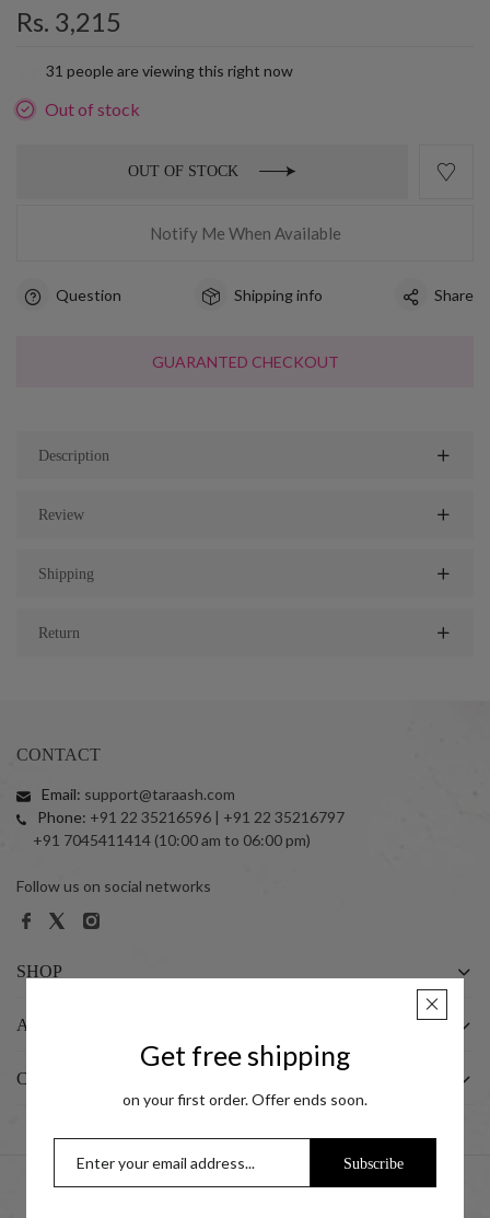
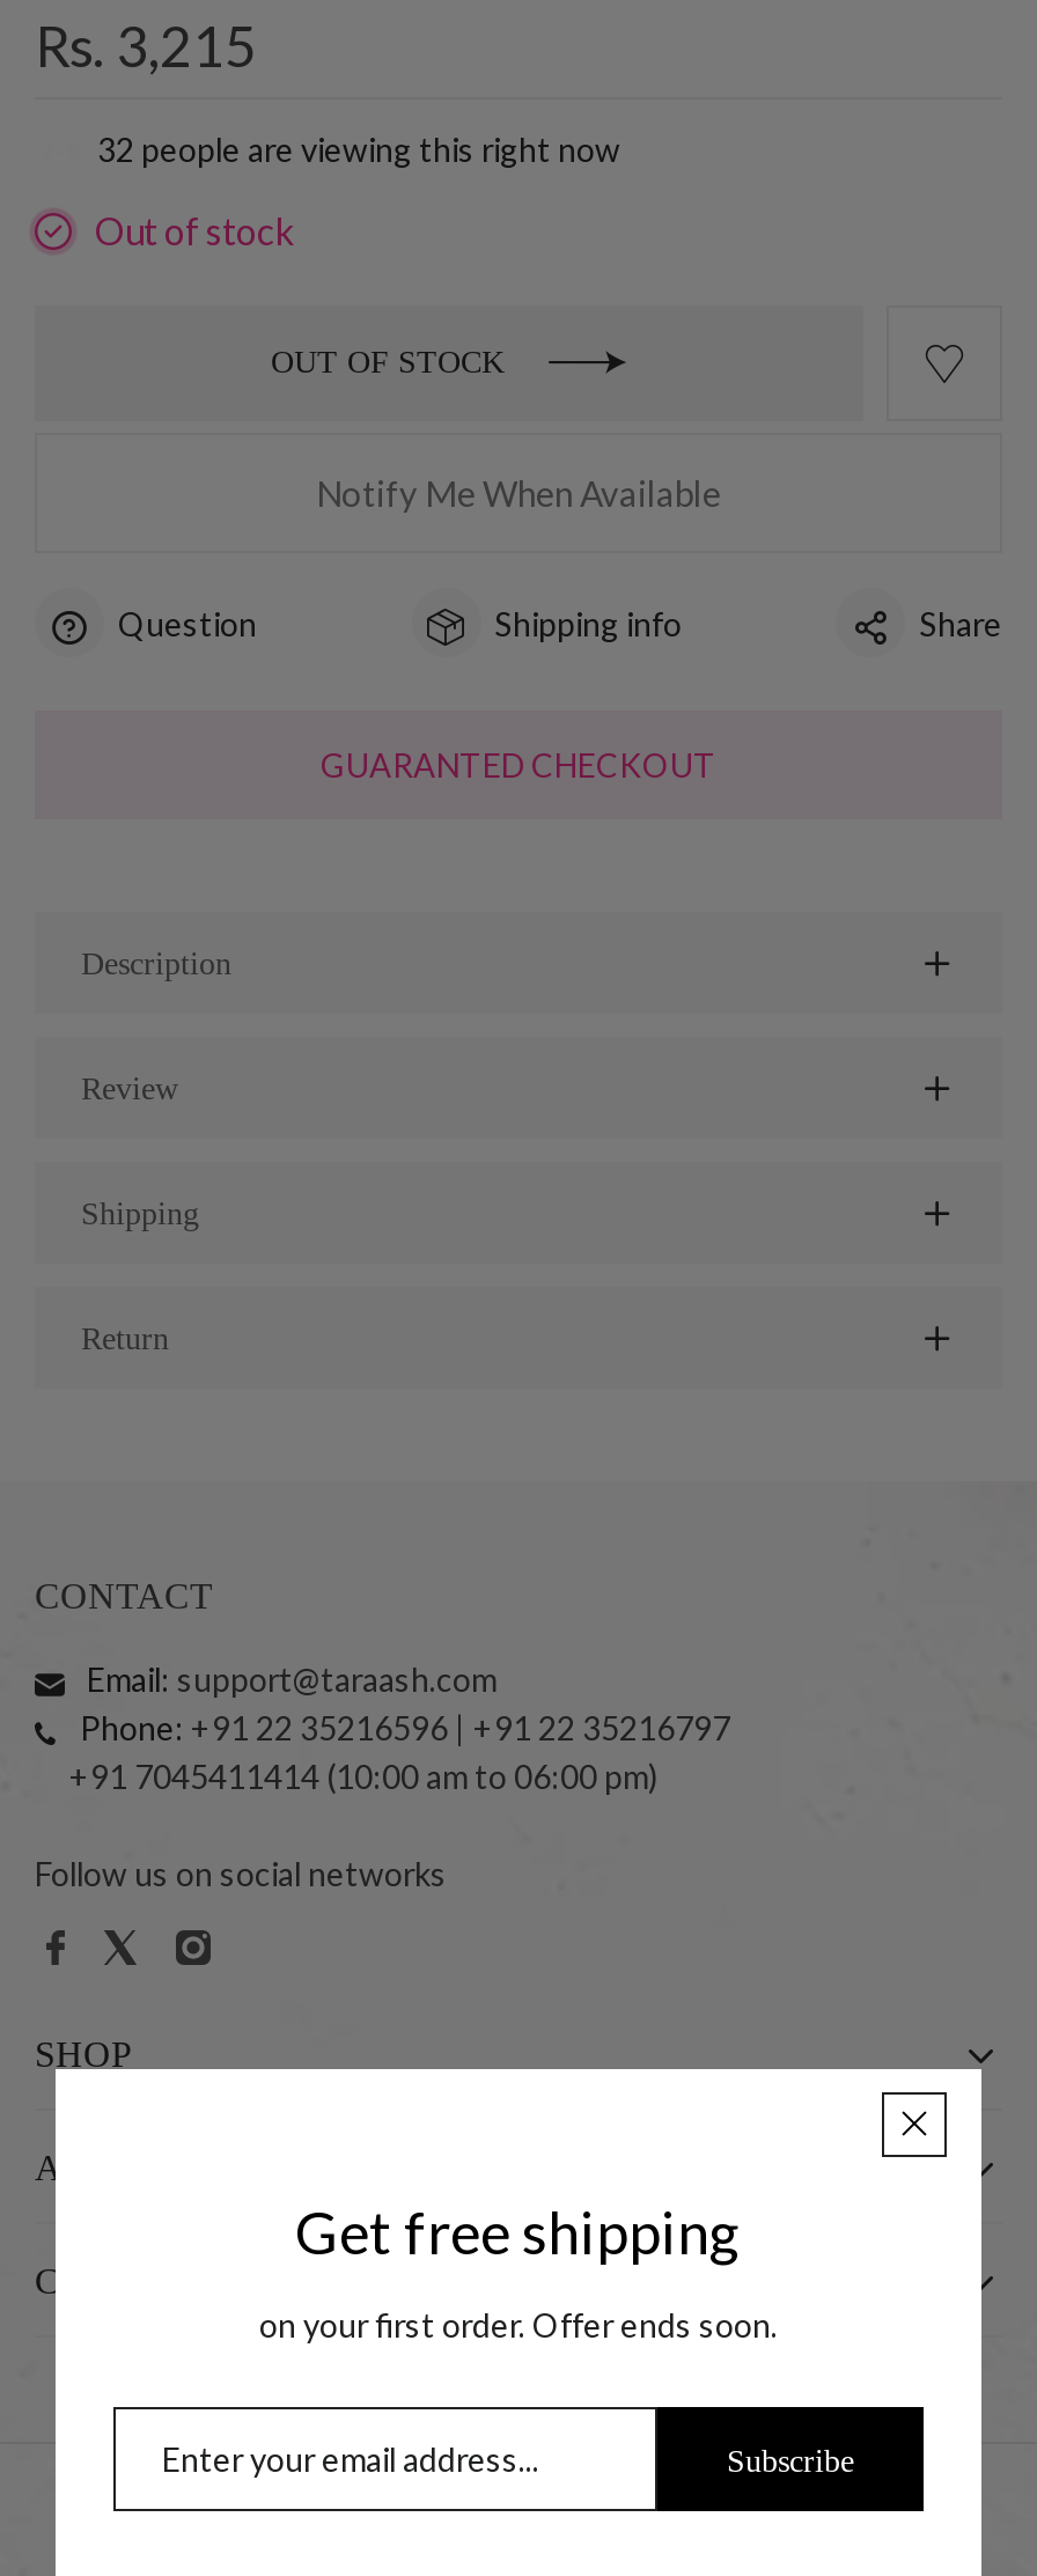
[46,62,293,80] 31 people are viewing this right now -> [97,130,620,170] 32 people are viewing this right now

